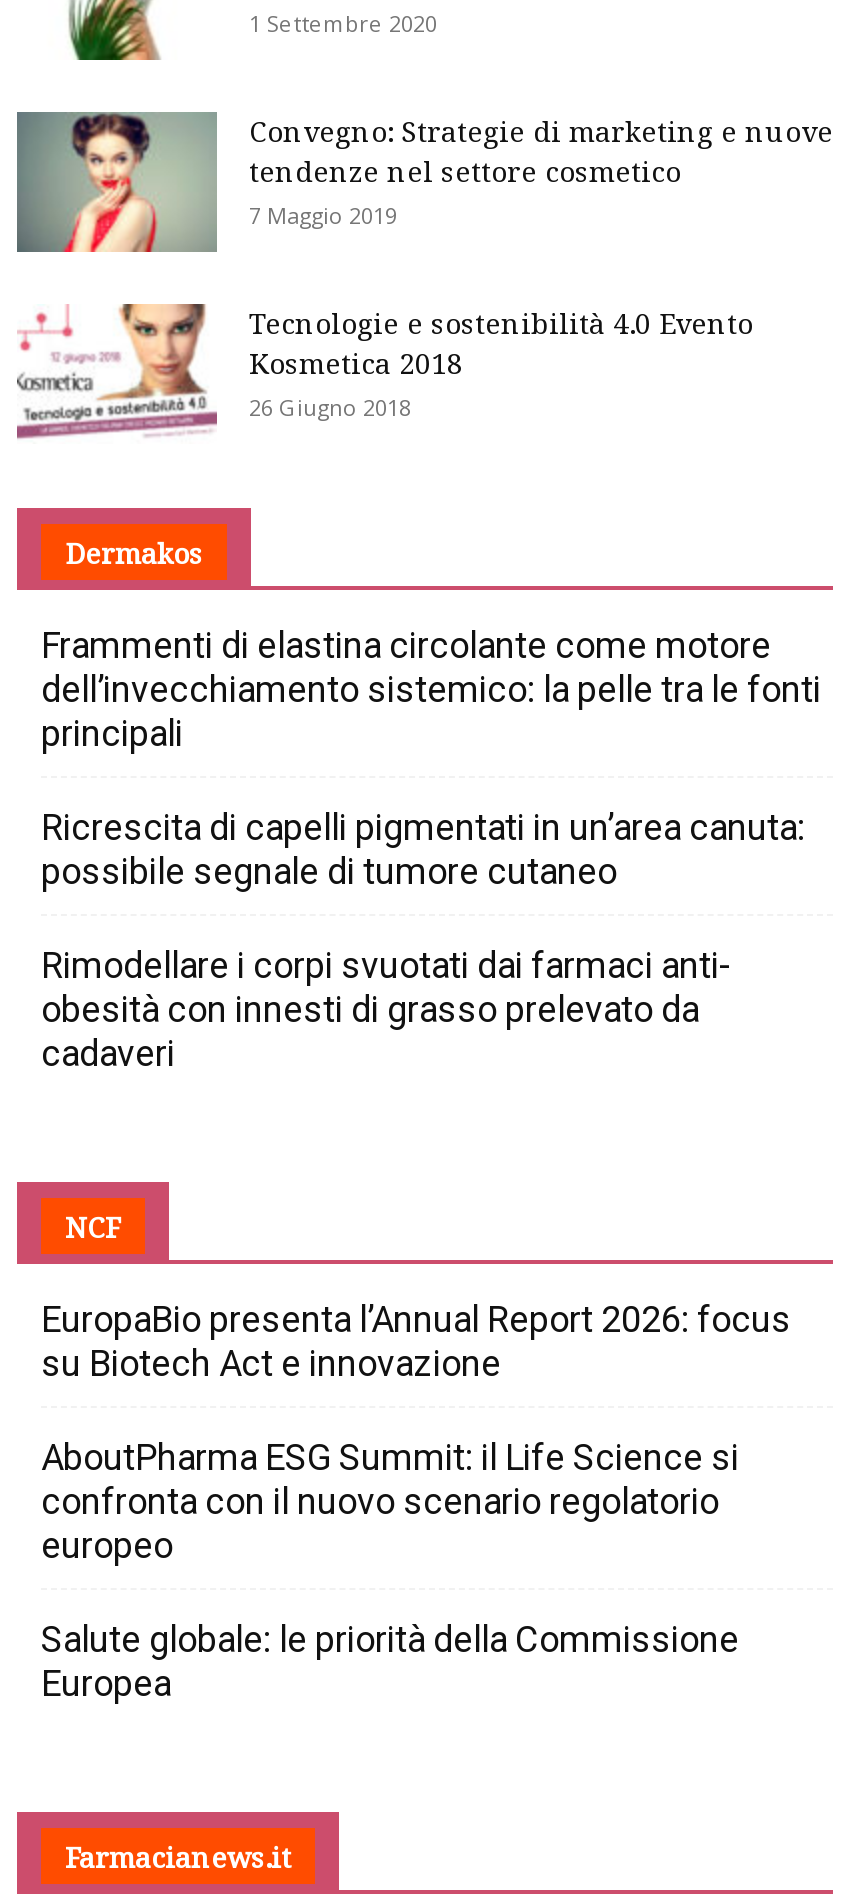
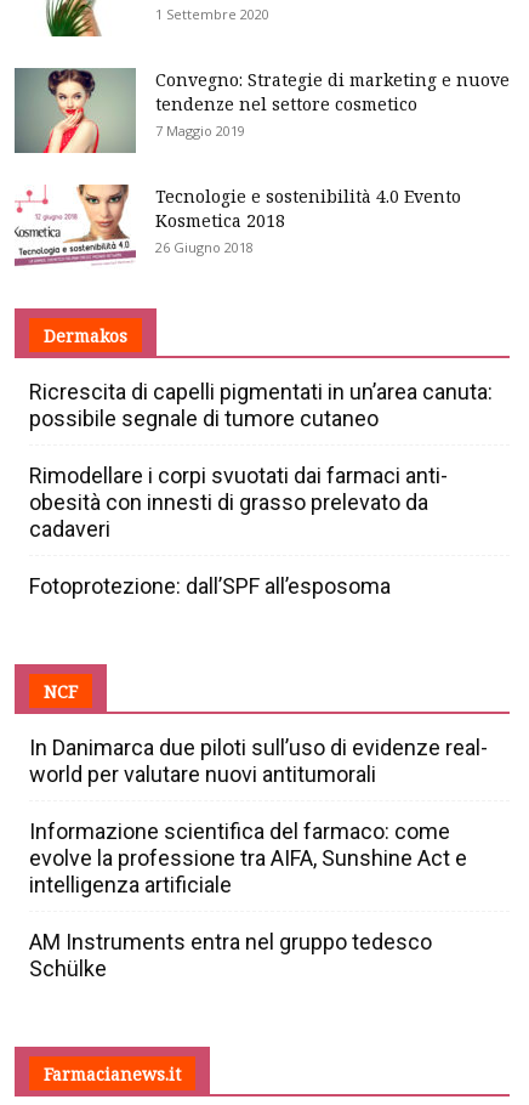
[41,625,821,755] Frammenti di elastina circolante come motore | dell’invecchiamento sistemico: la pelle tra le fonti | principali -> none
moved [41,807,805,1075] -> [29,379,493,542]: Ricrescita di capelli pigmentati in un’area canuta: | possibile segnale di tumore cutaneo | Rimodellare i corpi svuotati dai farmaci anti- | obesità con innesti di grasso prelevato da | cadaveri
none -> [29,574,391,599] Fotoprotezione: dall’SPF all’esposoma
[41,1299,791,1385] EuropaBio presenta l’Annual Report 2026: focus | su Biotech Act e innovazione -> [29,735,488,787] In Danimarca due piloti sull’uso di evidenze real- | world per valutare nuovi antitumorali
[41,1437,739,1567] AboutPharma ESG Summit: il Life Science si | confronta con il nuovo scenario regolatorio | europeo -> [29,819,467,898] Informazione scientifica del farmaco: come | evolve la professione tra AIFA, Sunshine Act e | intelligenza artificiale
[41,1619,739,1705] Salute globale: le priorità della Commissione | Europea -> [29,929,432,982] AM Instruments entra nel gruppo tedesco | Schülke

